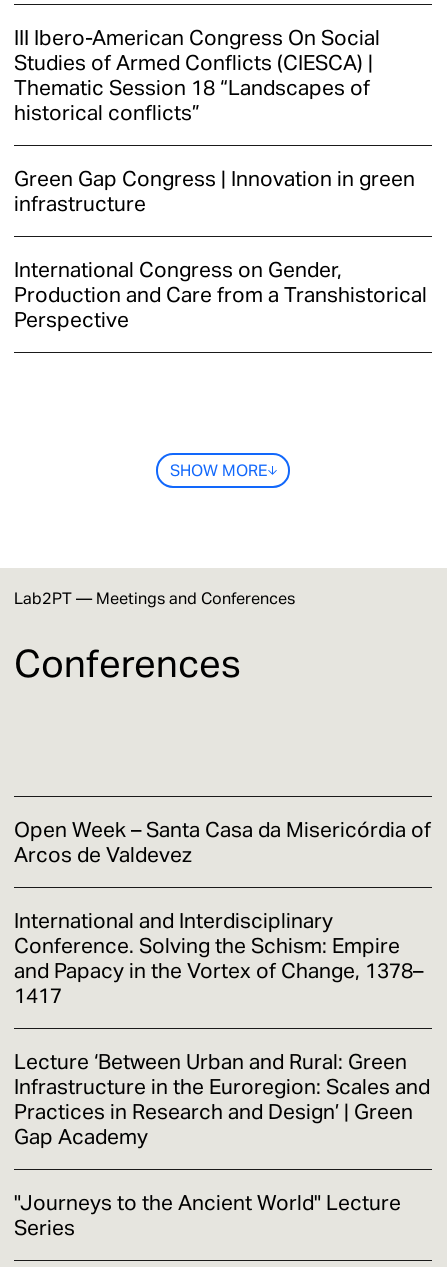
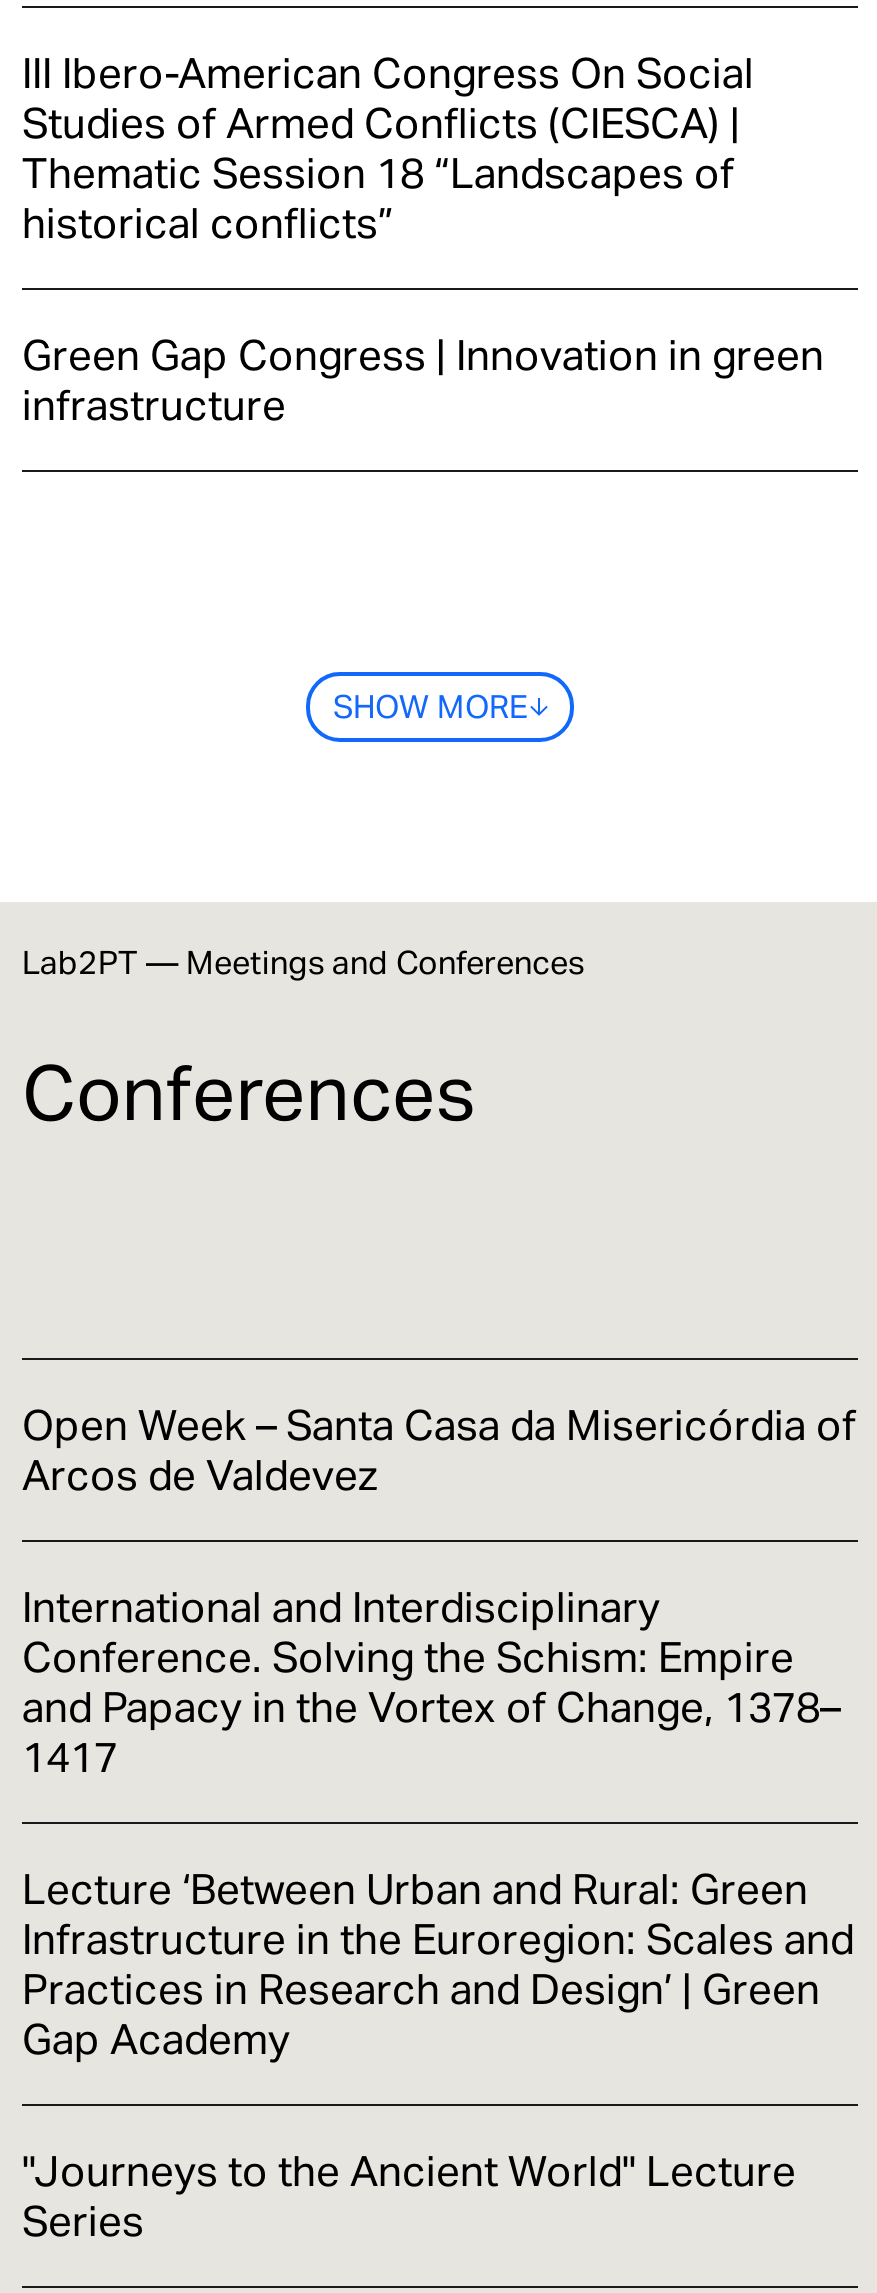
[14,256,427,333] International Congress on Gender, | Production and Care from a Transhistorical | Perspective -> none

